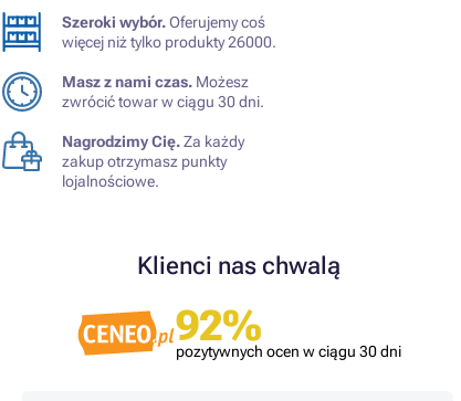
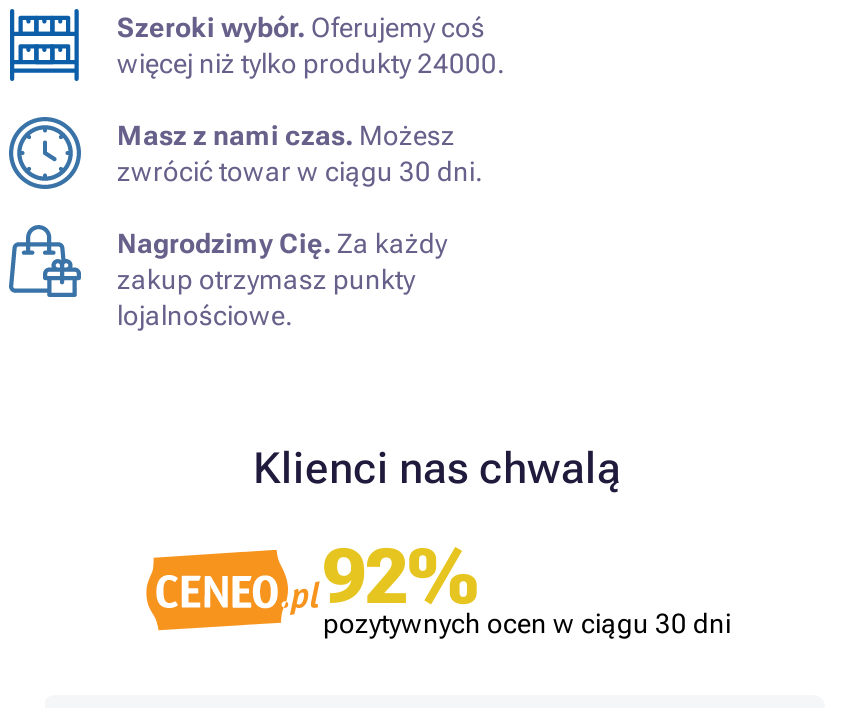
[62,33,276,51] więcej niż tylko produkty 26000. -> [117,47,505,79] więcej niż tylko produkty 24000.

